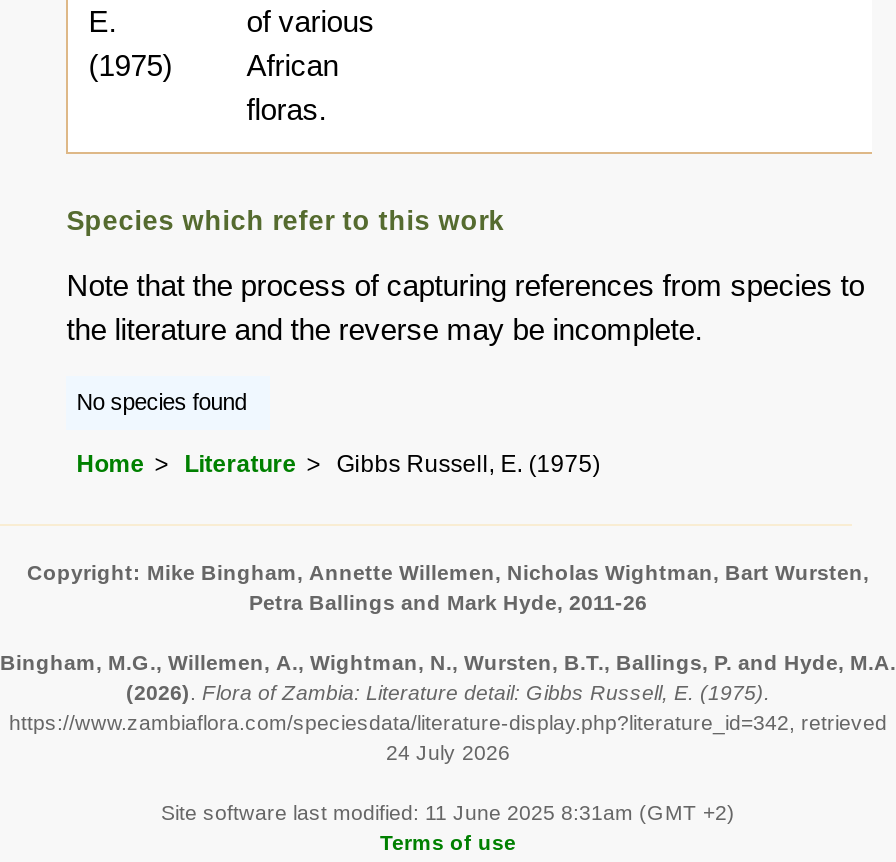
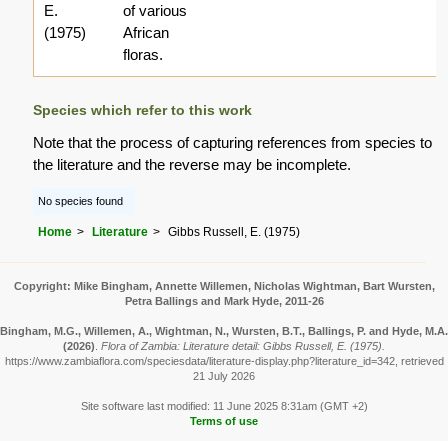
[386,740,510,764] 24 July 2026 -> [193,370,255,382] 21 July 2026

